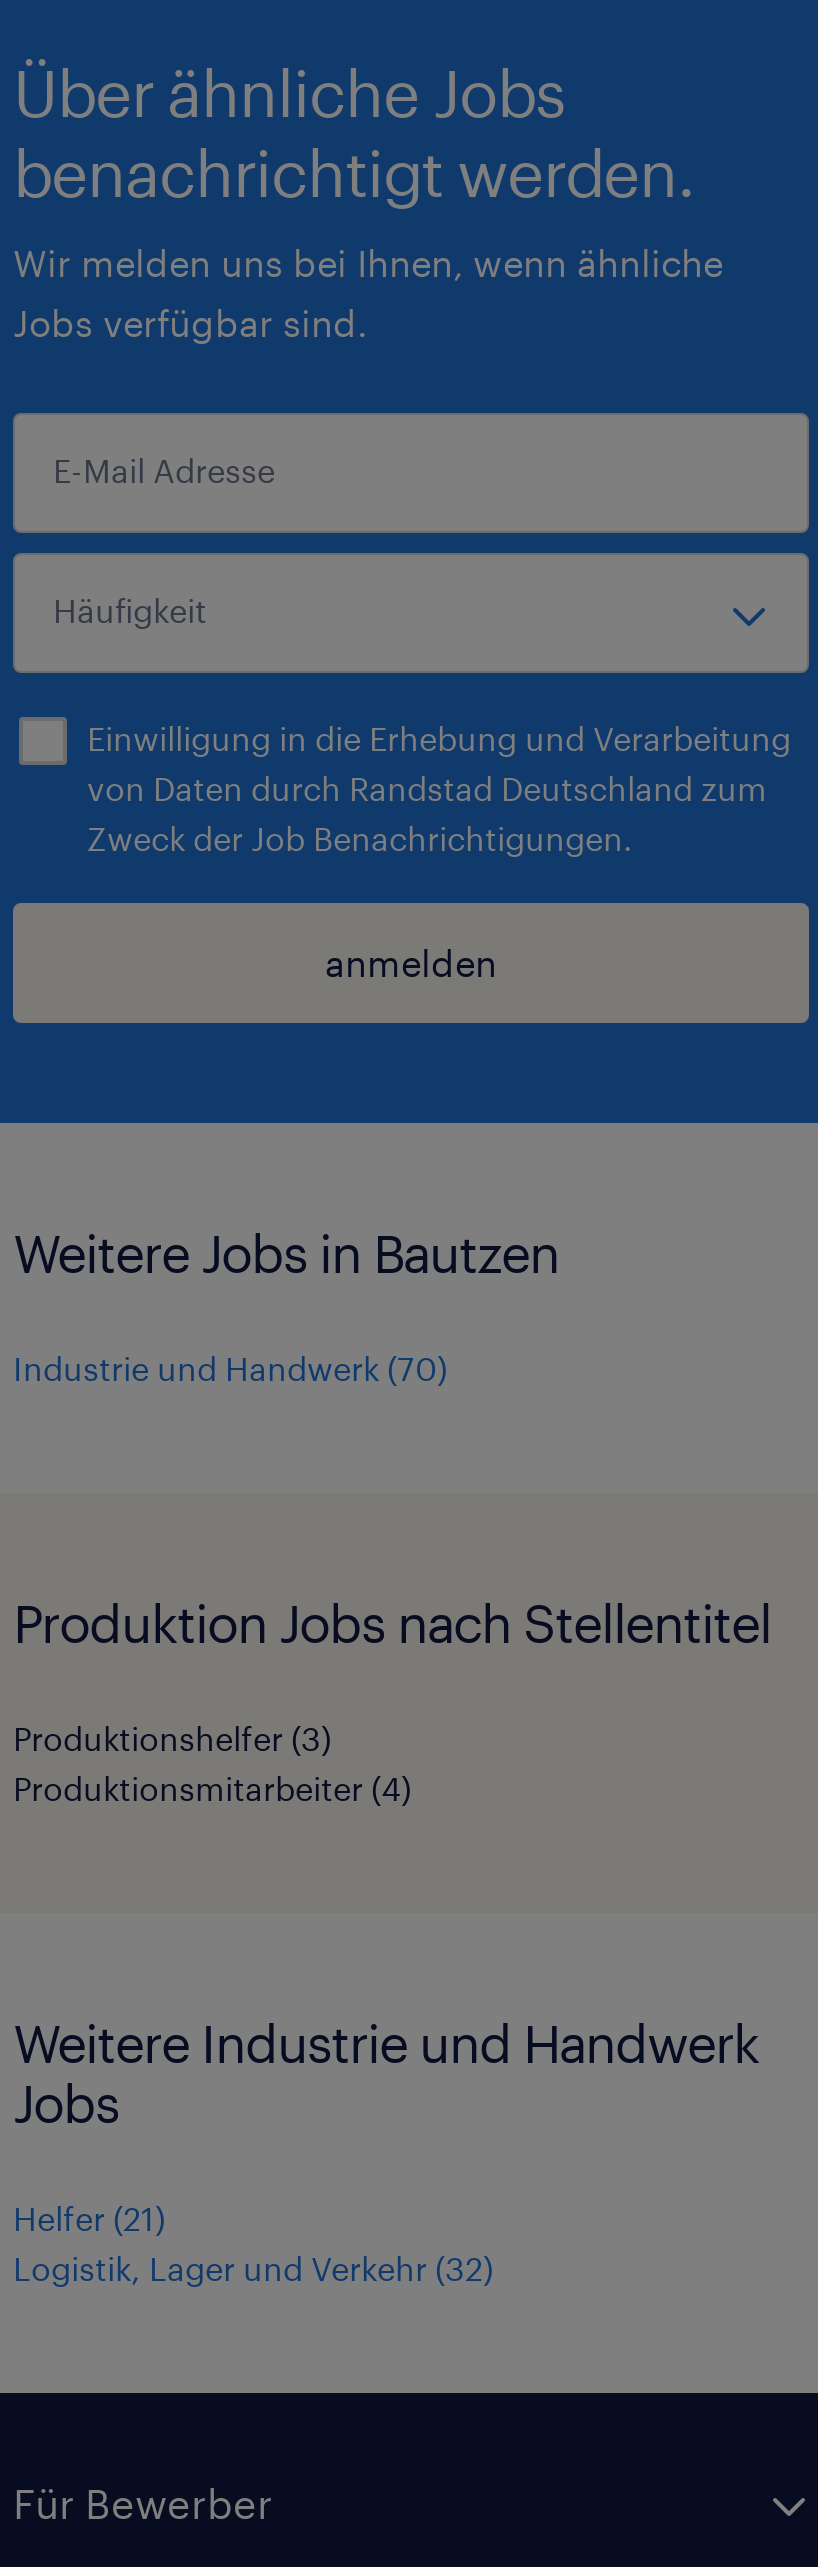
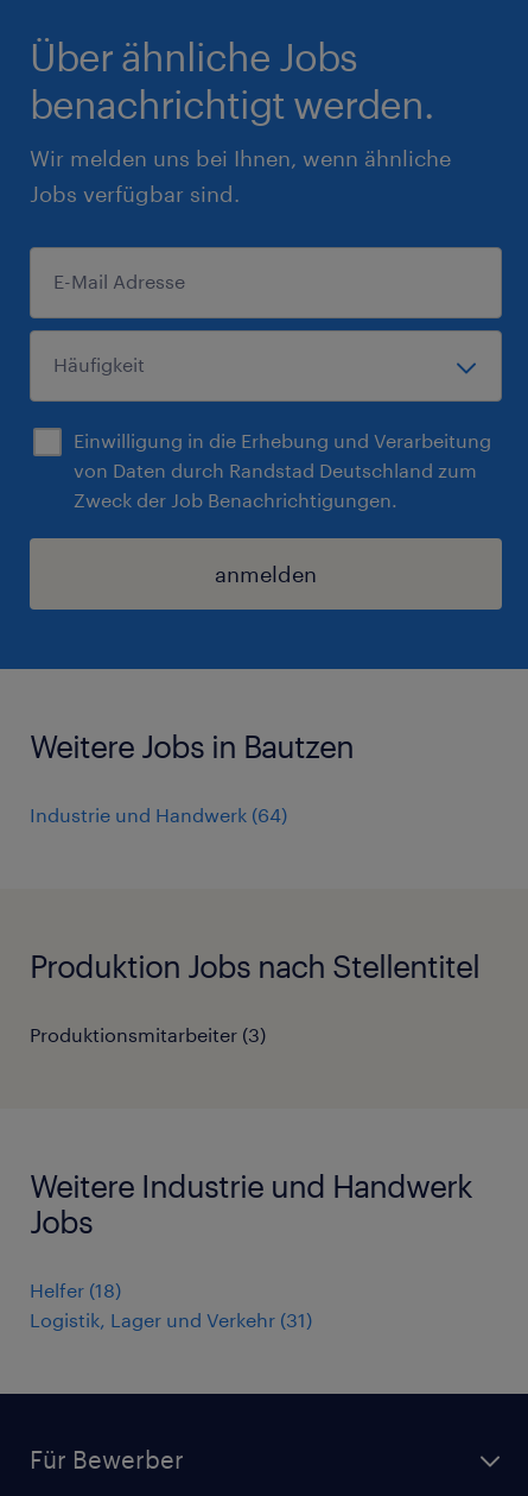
[13,1349,447,1387] Industrie und Handwerk (70) -> [30,803,287,826] Industrie und Handwerk (64)
[13,1719,411,1807] Produktionshelfer (3) | Produktionsmitarbeiter (4) -> [30,1023,266,1046] Produktionsmitarbeiter (3)
[13,2199,165,2237] Helfer (21) -> [30,1279,121,1301] Helfer (18)
[13,2249,493,2287] Logistik, Lager und Verkehr (32) -> [30,1308,312,1331] Logistik, Lager und Verkehr (31)

